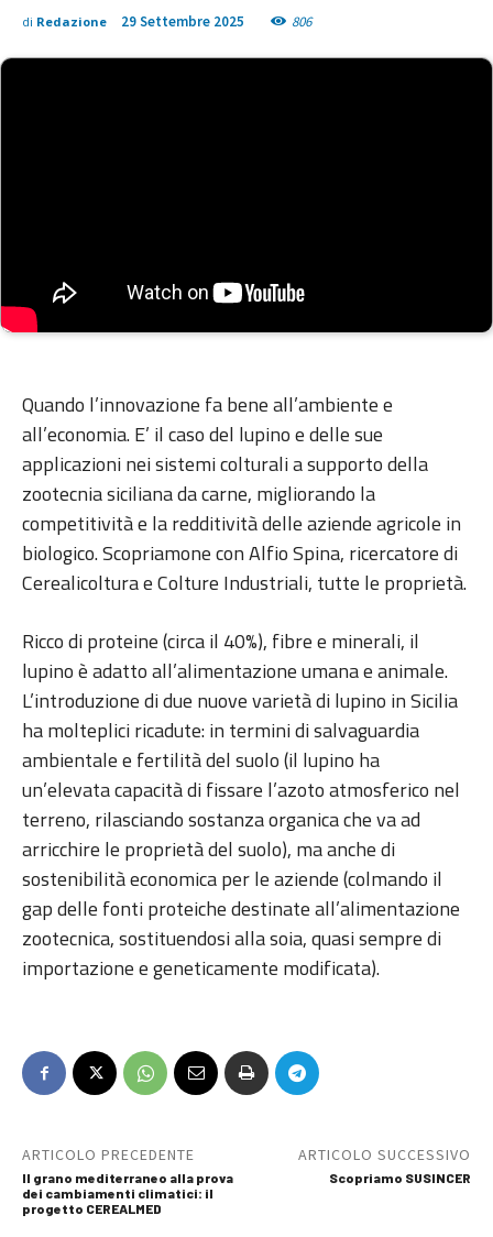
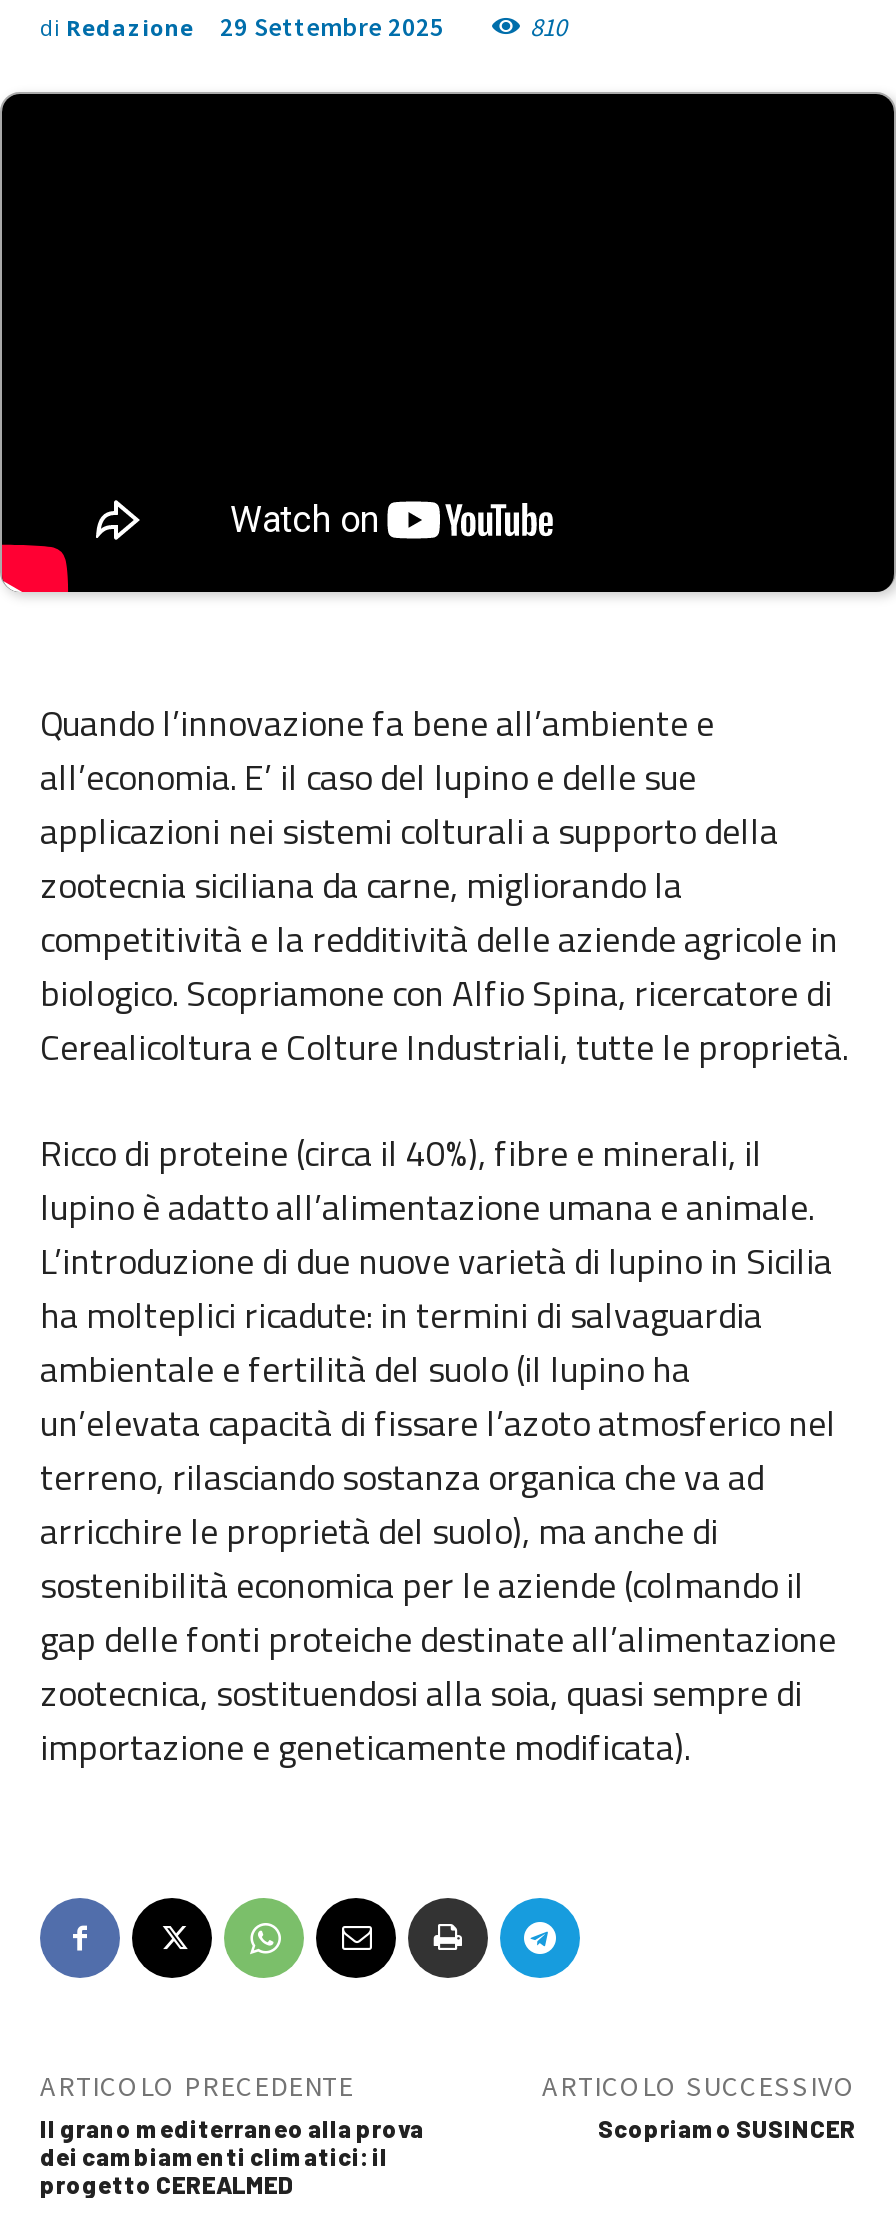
[292,12,311,31] 806 -> [530,10,566,44] 810

